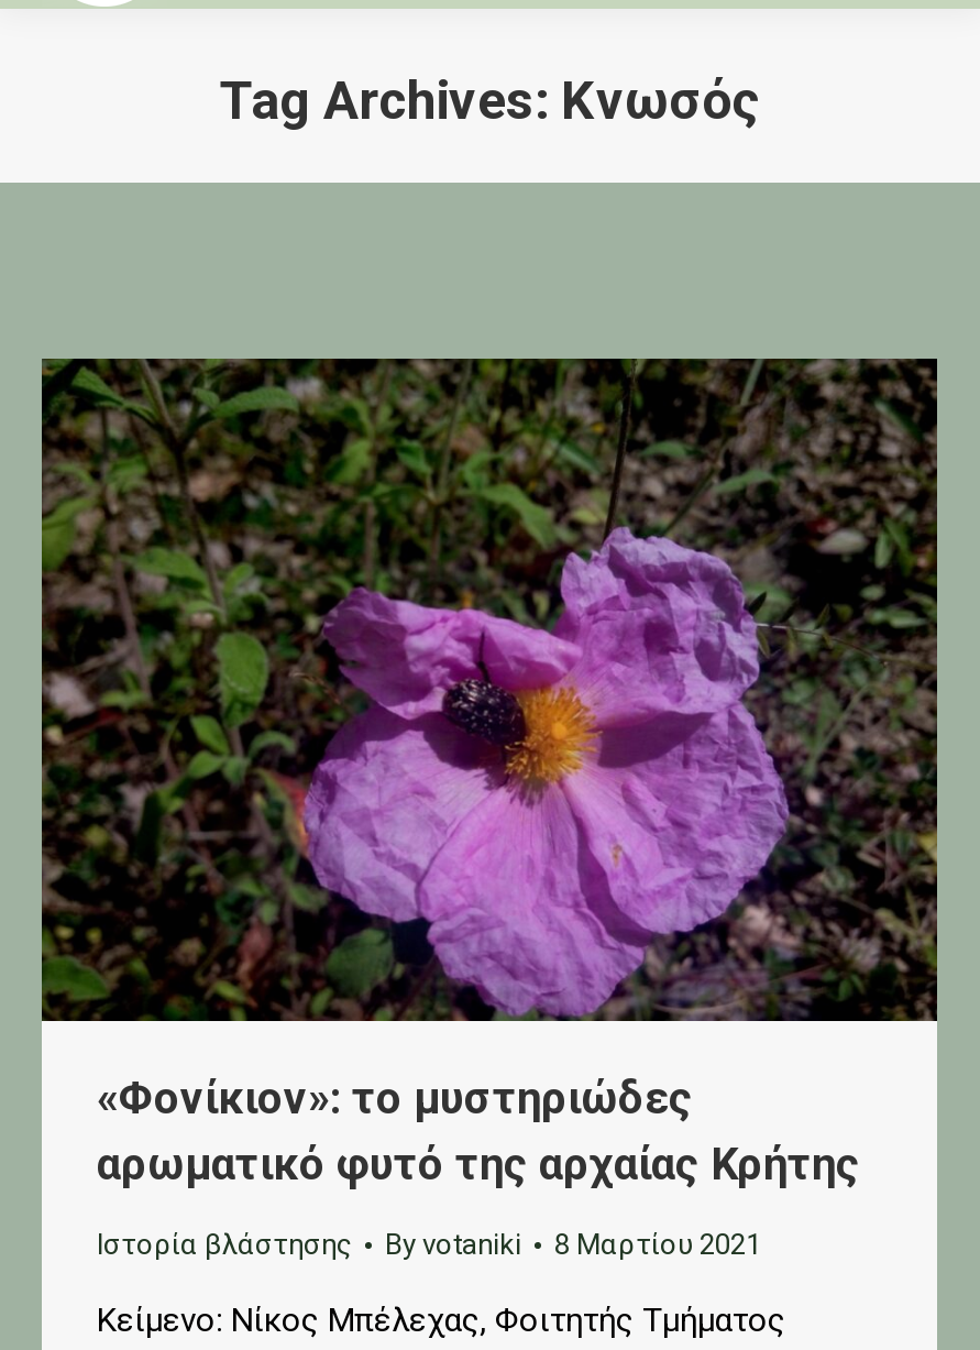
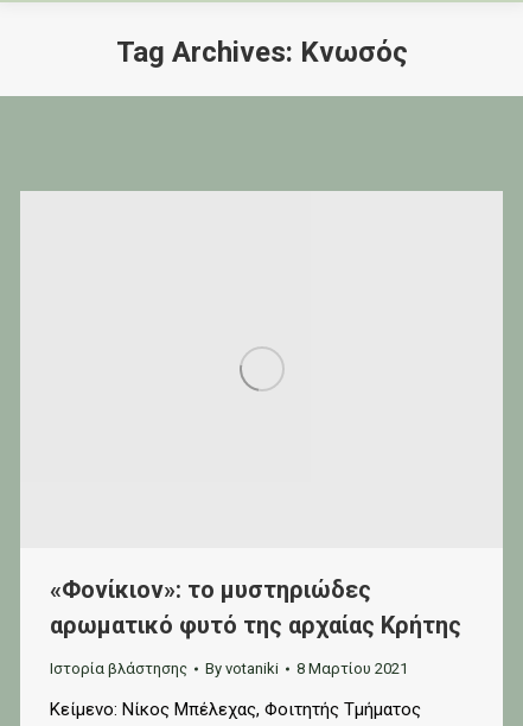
[40,356,939,1023] [image] -> none

